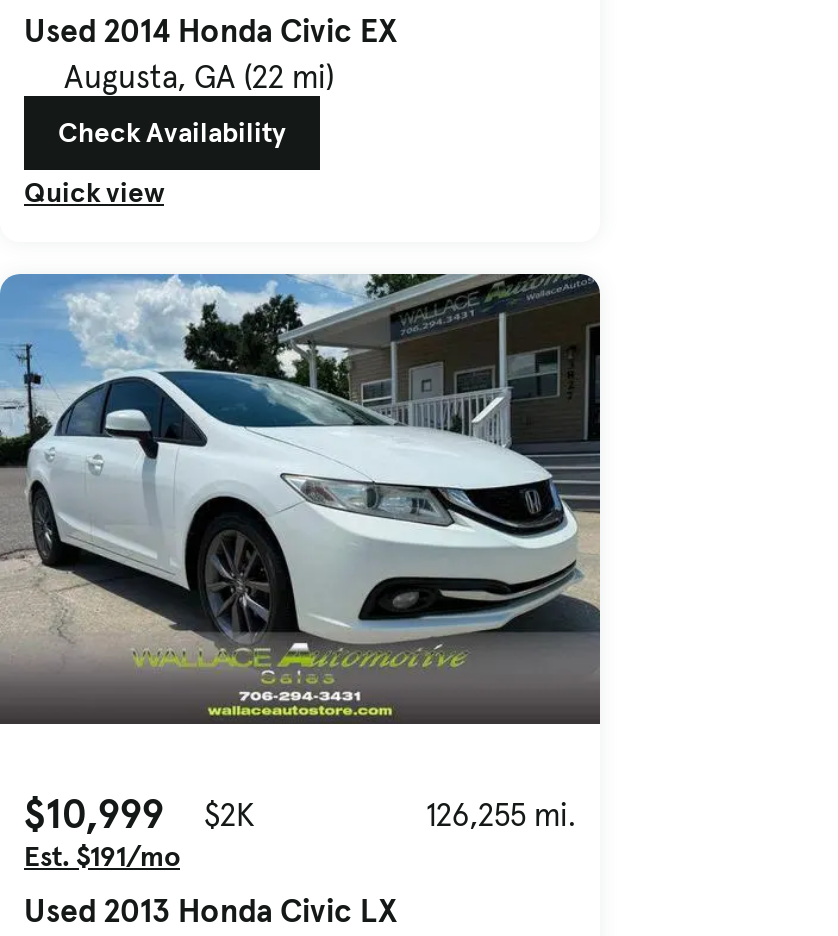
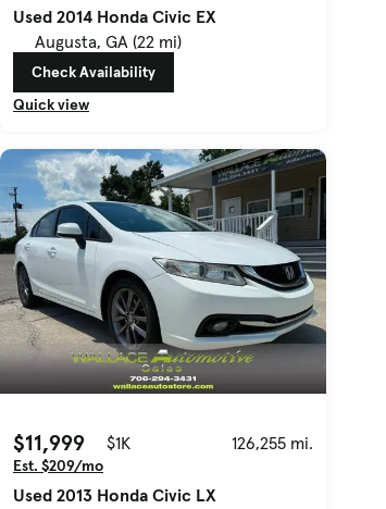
[24,788,254,840] $10,999 | $2K -> [13,428,130,457] $11,999 | $1K
[24,838,180,874] Est. $191/mo -> [13,456,103,475] Est. $209/mo

